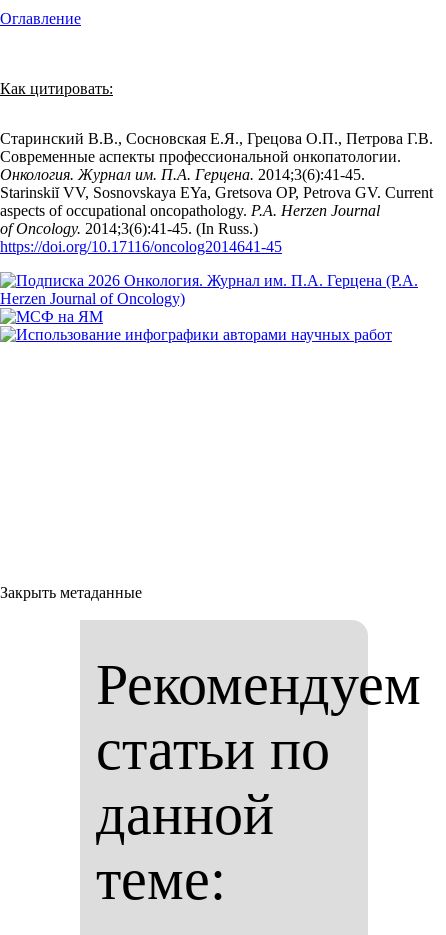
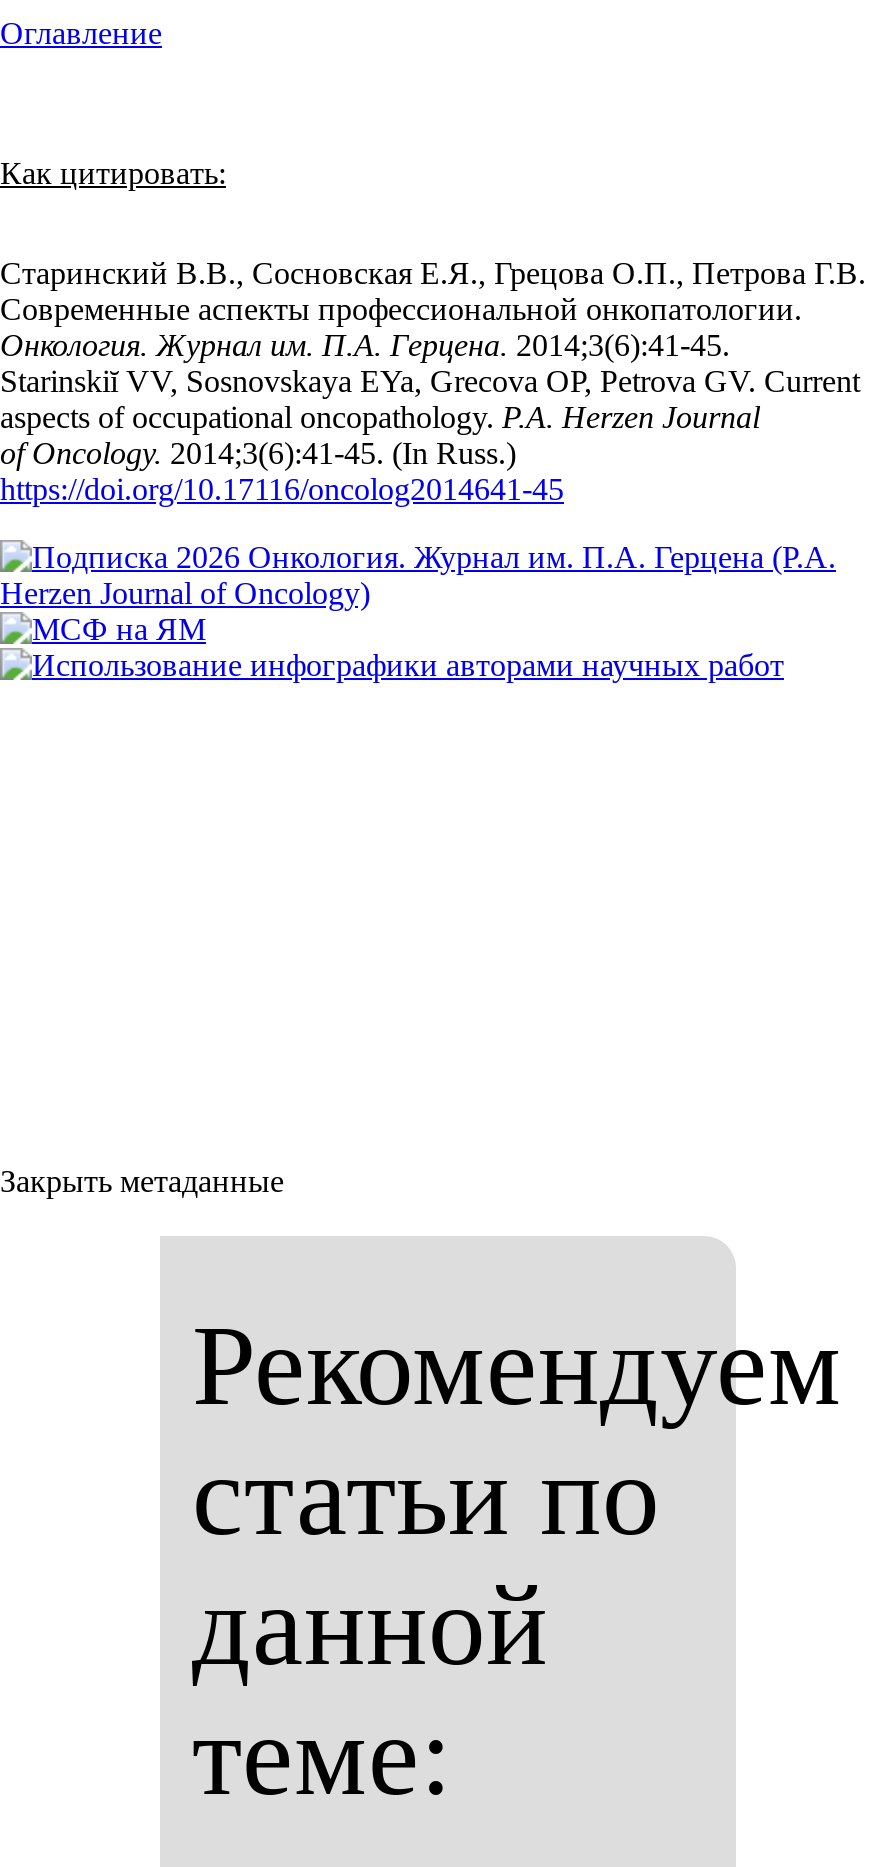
[0,184,433,201] Starinskiĭ VV, Sosnovskaya EYa, Gretsova OP, Petrova GV. Current -> [0,364,860,398] Starinskiĭ VV, Sosnovskaya EYa, Grecova OP, Petrova GV. Current

